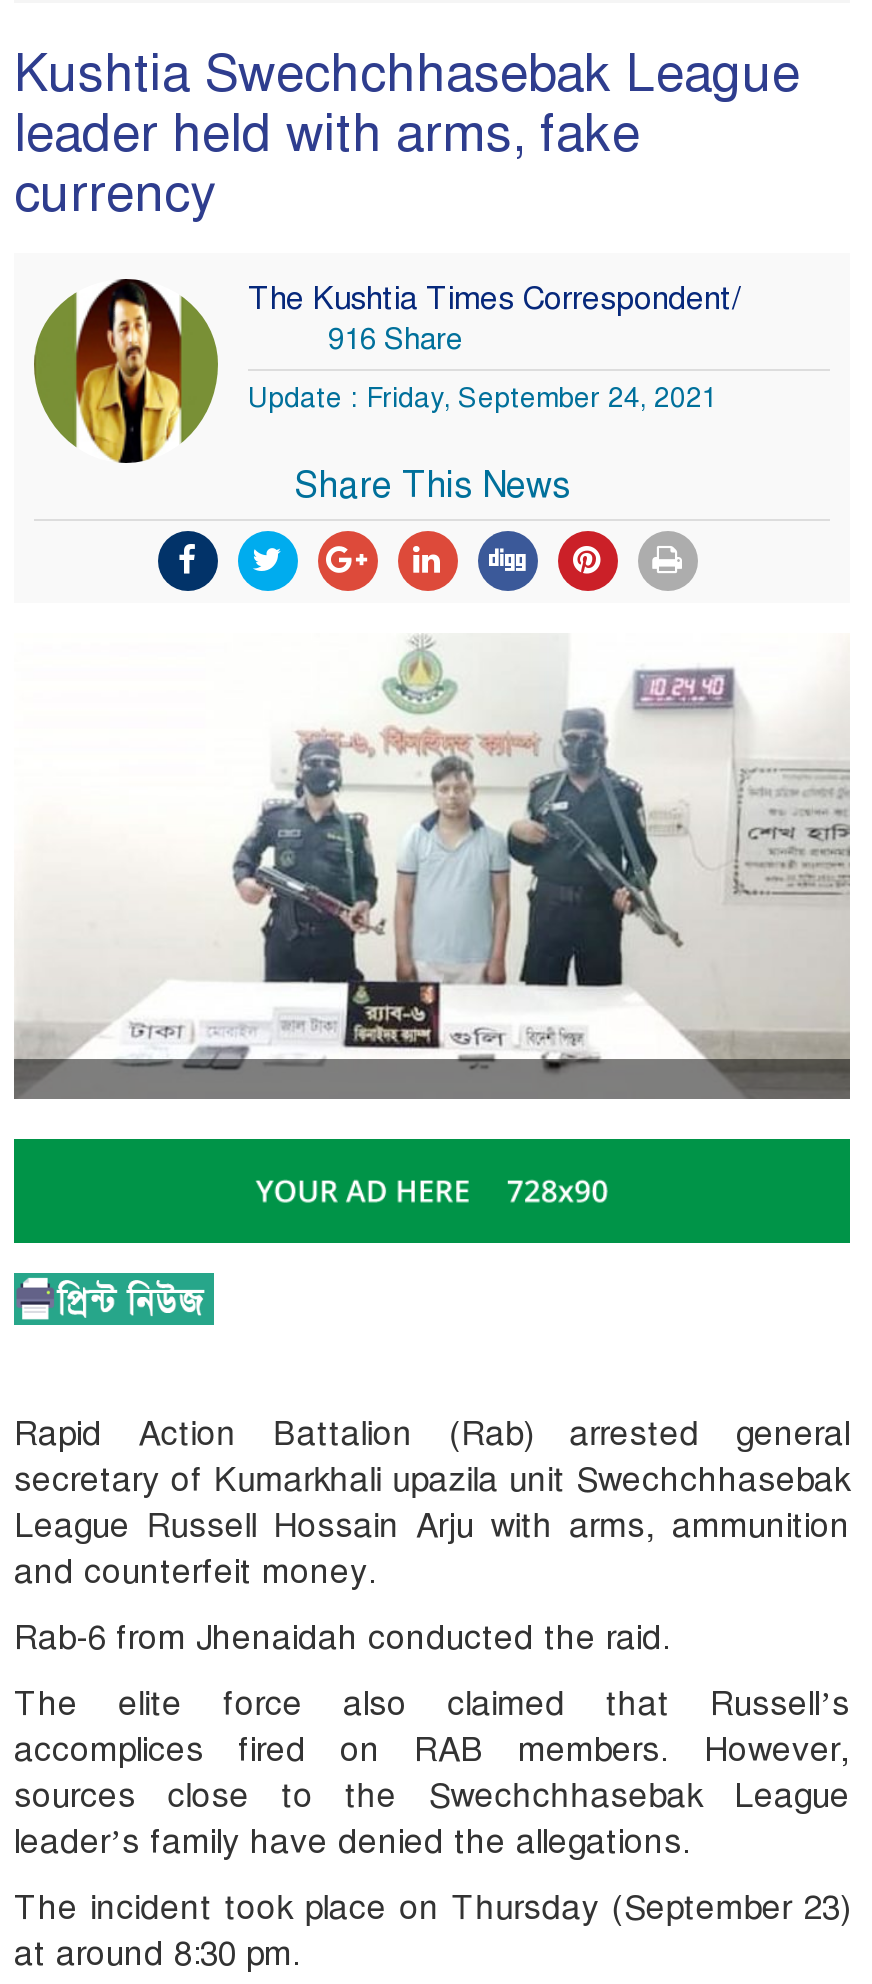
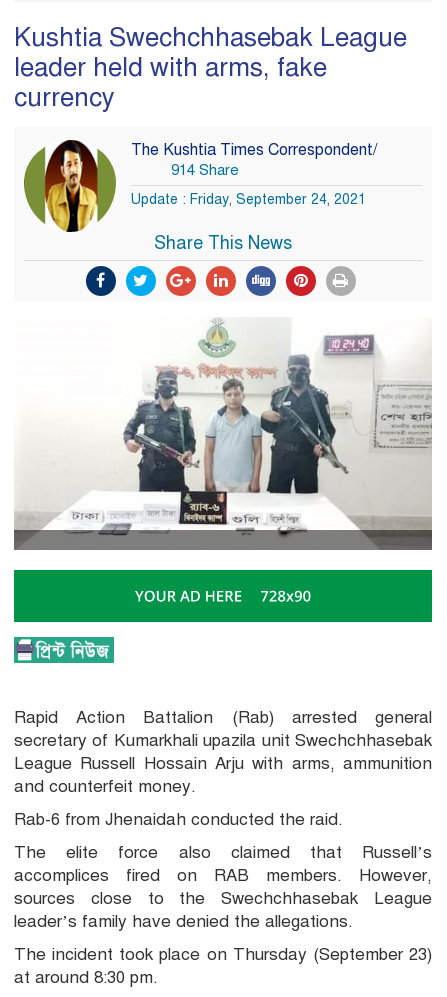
[328,322,464,358] 916 Share -> [171,161,239,179] 914 Share

